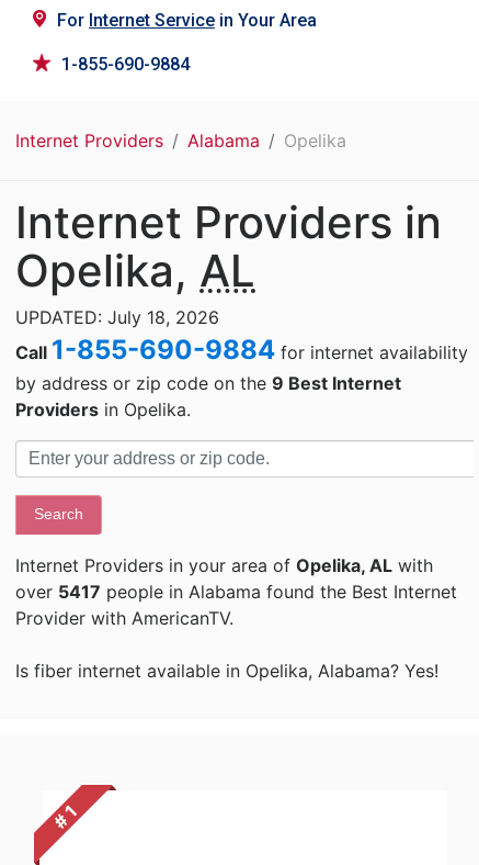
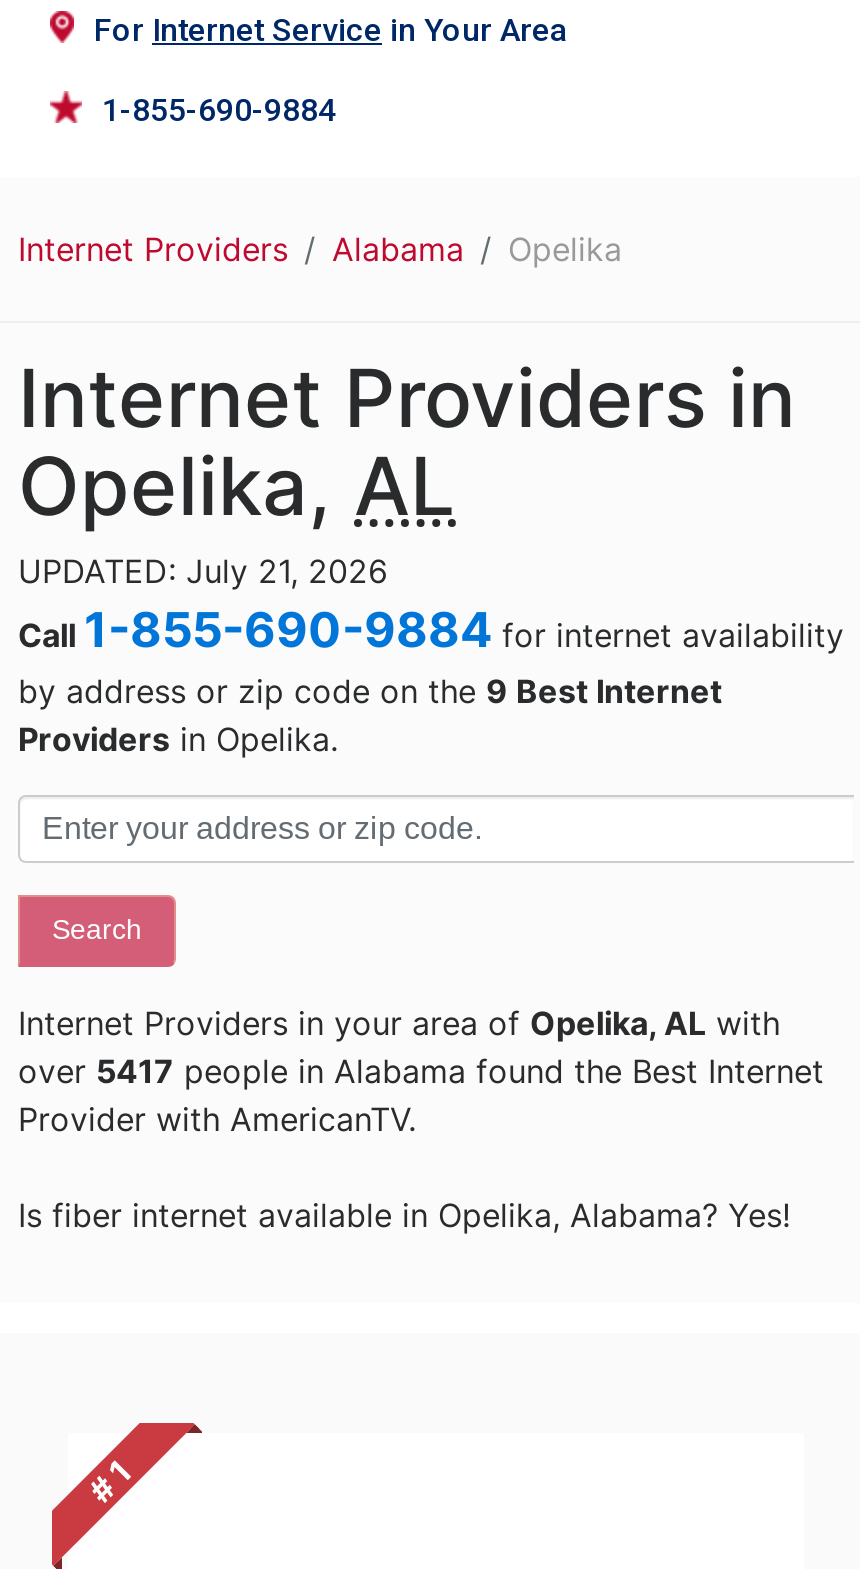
[15,306,219,328] UPDATED: July 18, 2026 -> [18,551,388,591] UPDATED: July 21, 2026

